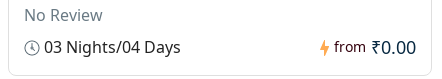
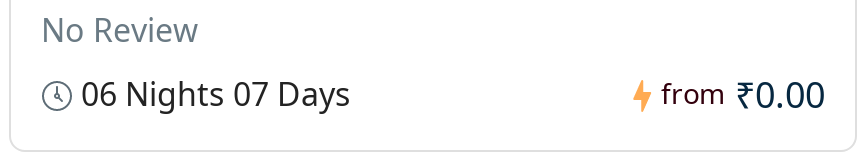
[40,36,181,58] 03 Nights/04 Days -> [73,73,351,117] 06 Nights 07 Days

